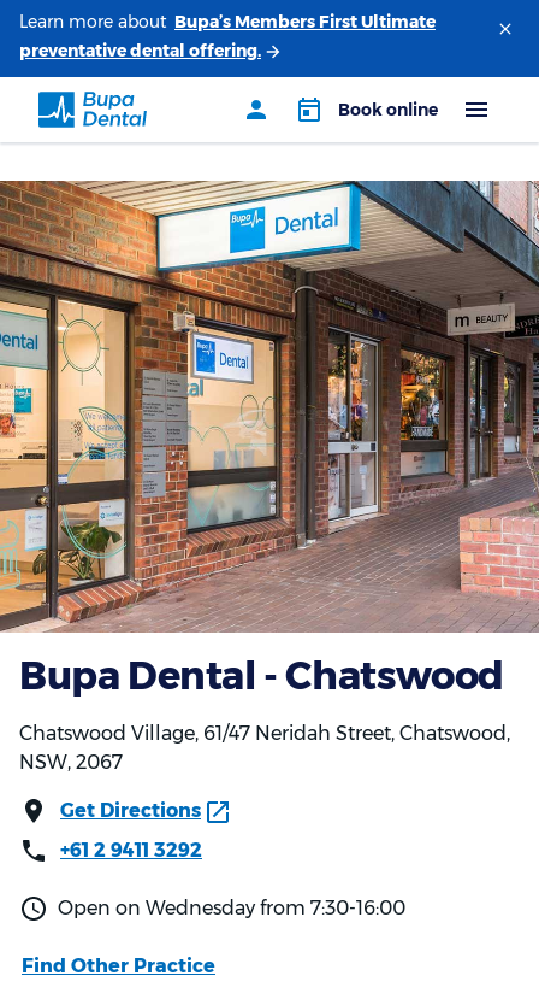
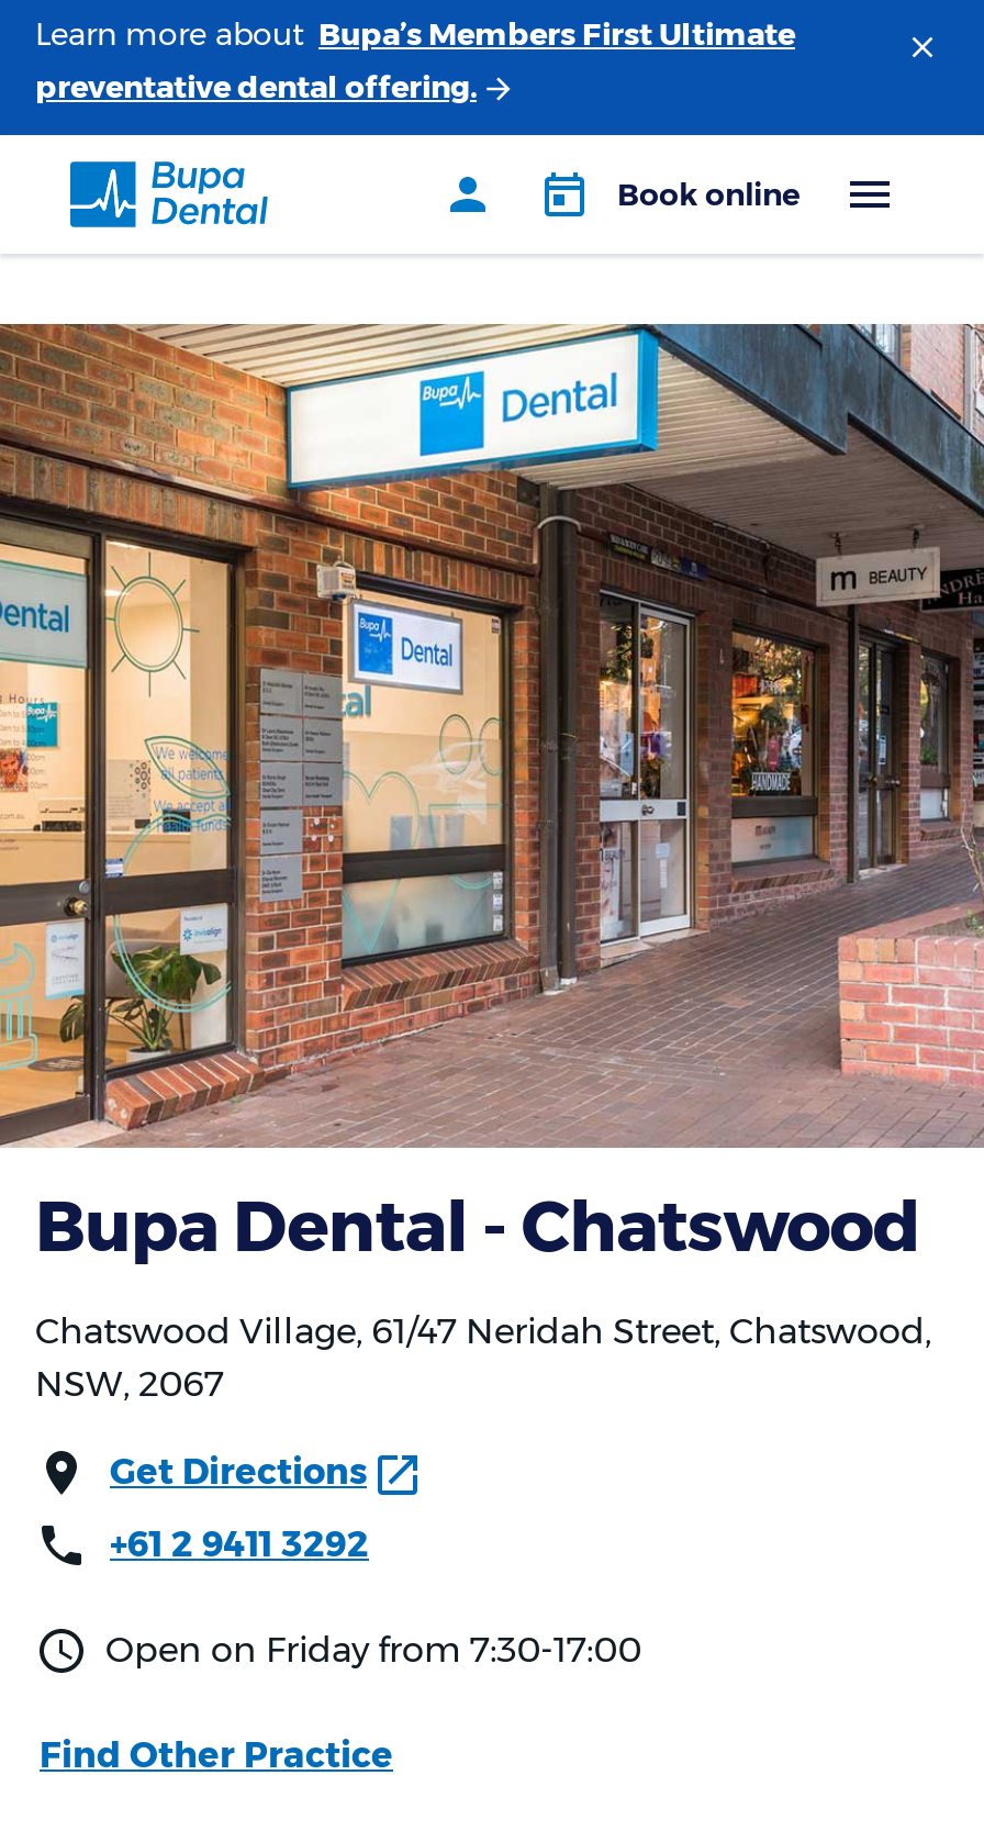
[58,896,405,919] Open on Wednesday from 7:30-16:00 -> [105,1628,641,1670] Open on Friday from 7:30-17:00

